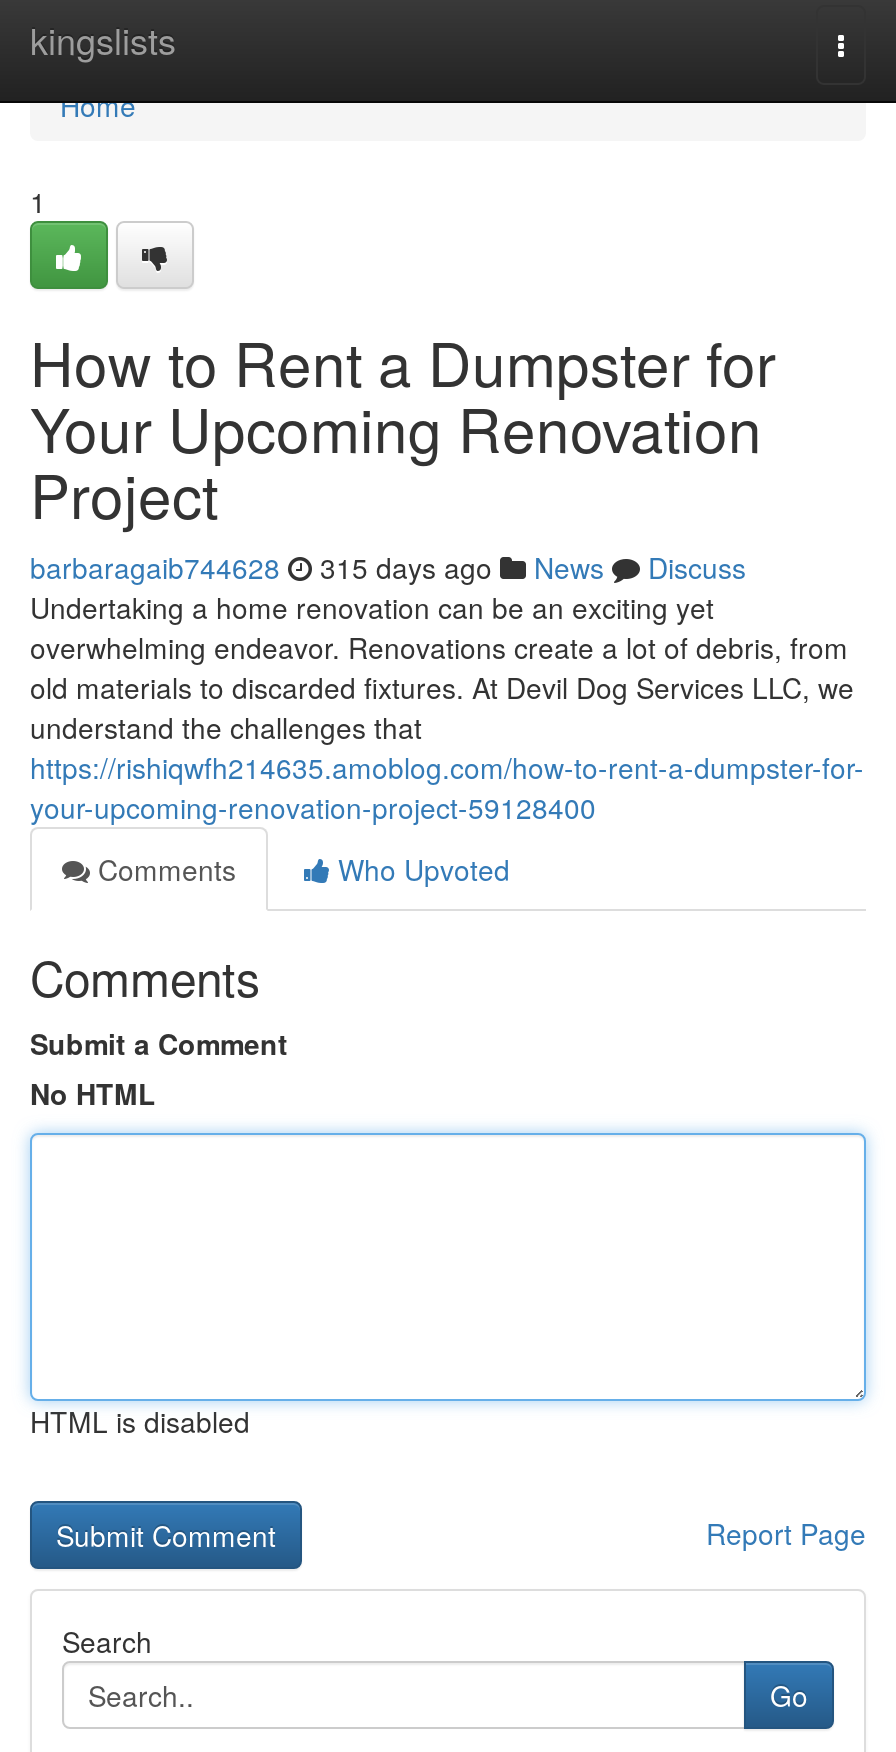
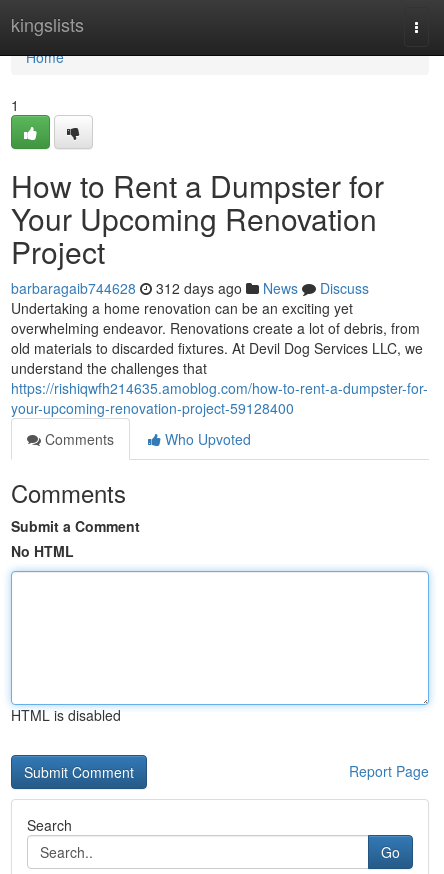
[30,547,746,587] barbaragaib744628 315 days ago News Discuss -> [11,278,369,298] barbaragaib744628 312 days ago News Discuss

